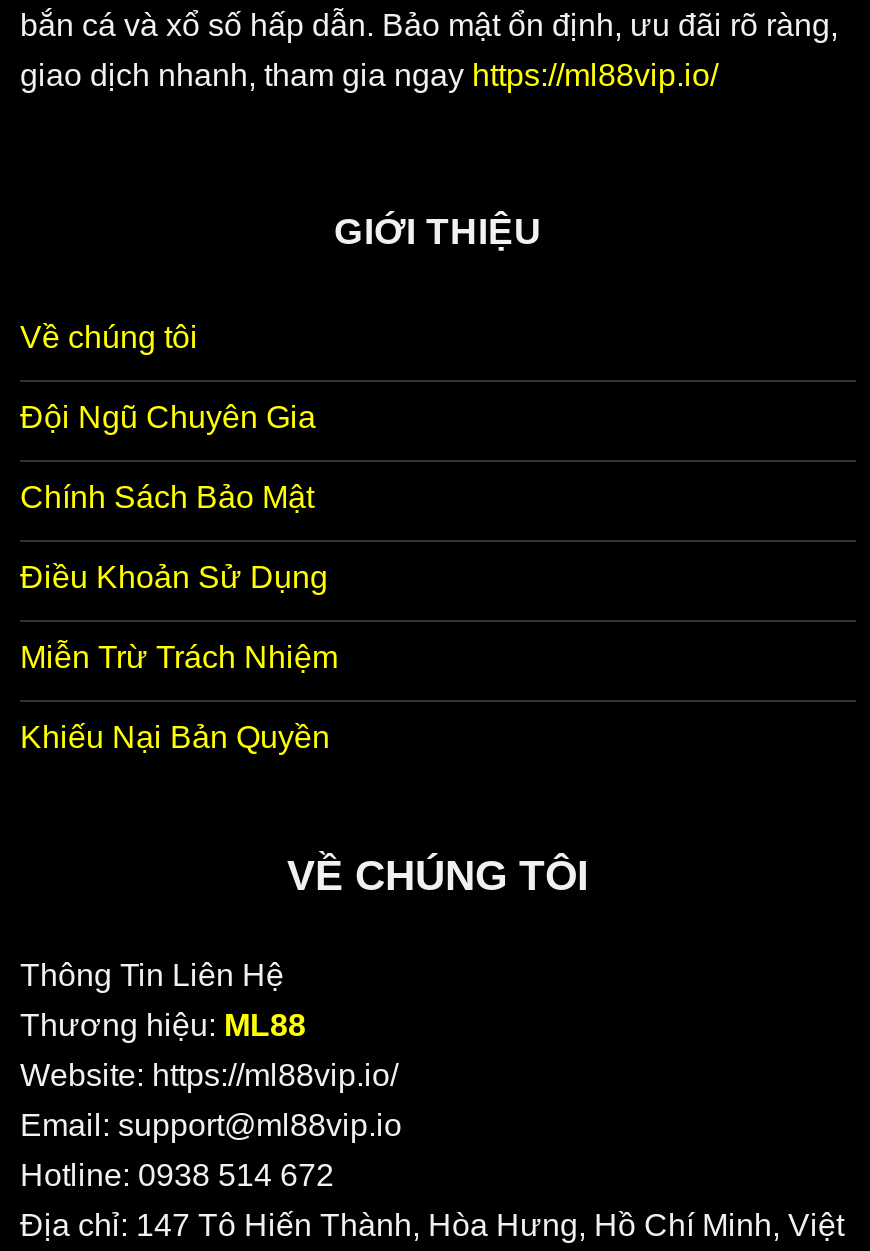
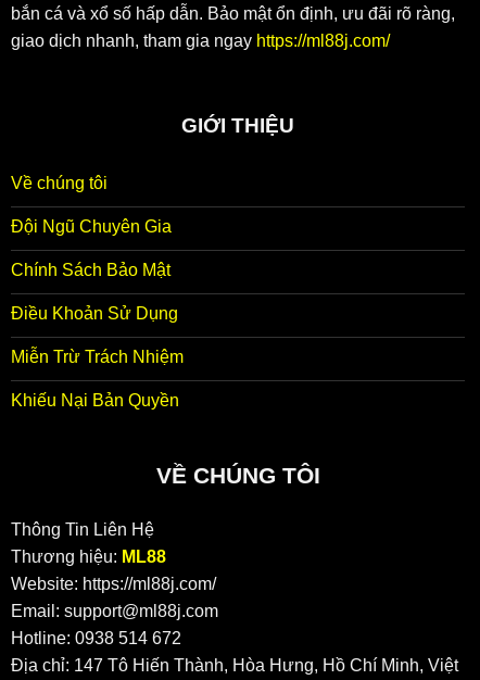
[20,58,718,92] giao dịch nhanh, tham gia ngay https://ml88vip.io/ -> [11,32,390,50] giao dịch nhanh, tham gia ngay https://ml88j.com/
[20,1057,398,1091] Website: https://ml88vip.io/ -> [11,574,216,593] Website: https://ml88j.com/
[20,1107,402,1141] Email: support@ml88vip.io -> [11,601,218,620] Email: support@ml88j.com

